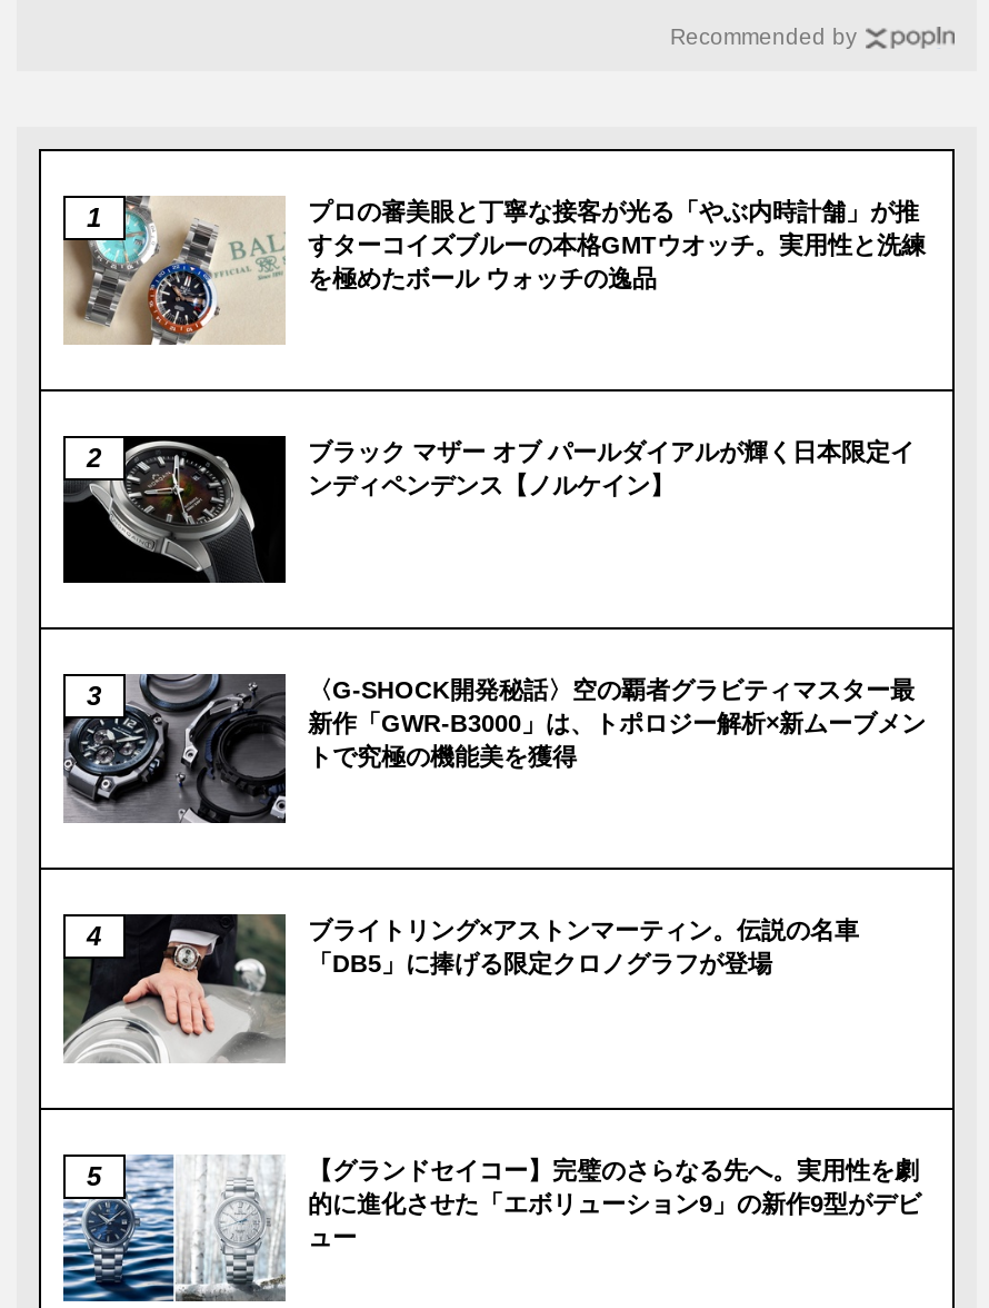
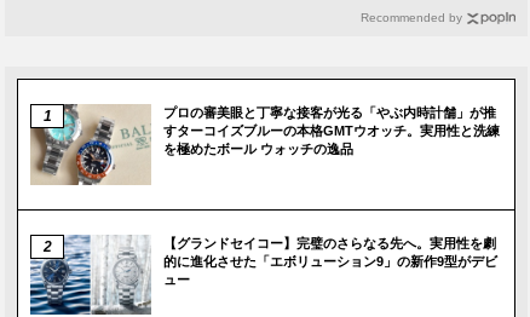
[61,434,915,585] [image] | ブラック マザー オブ パールダイアルが輝く日本限定イ | ンディペンデンス【ノルケイン】 -> none
[61,672,926,825] [image] | 〈G-SHOCK開発秘話〉空の覇者グラビティマスター最 | 新作「GWR-B3000」は、トポロジー解析×新ムーブメン | トで究極の機能美を獲得 -> none
[63,912,859,1061] [image] | ブライトリング×アストンマーティン。伝説の名車 | 「DB5」に捧げる限定クロノグラフが登場 -> none

